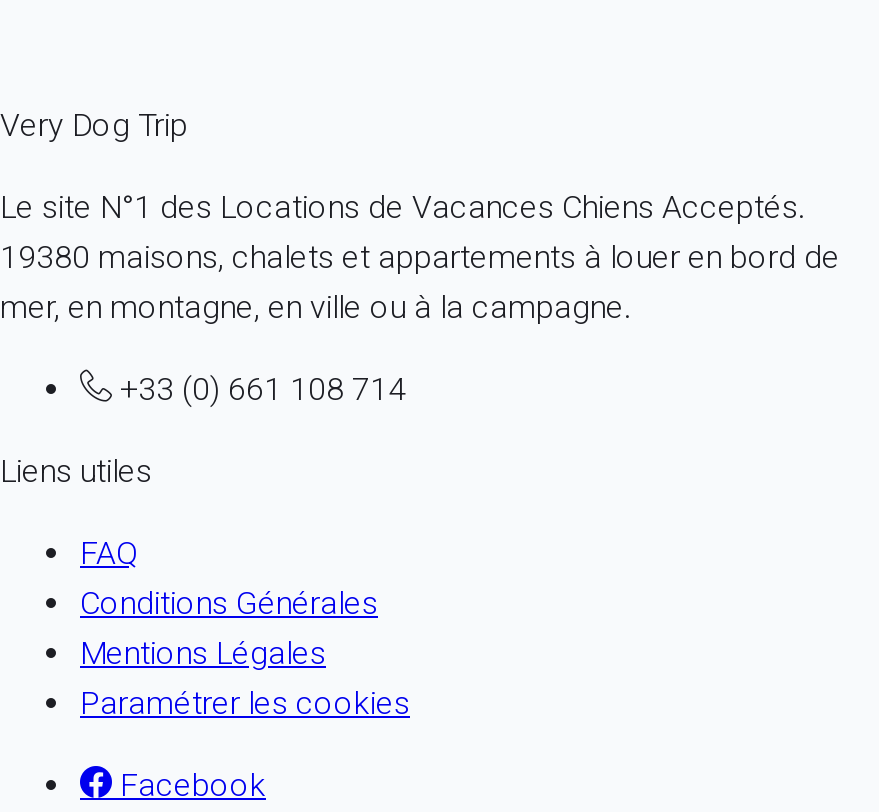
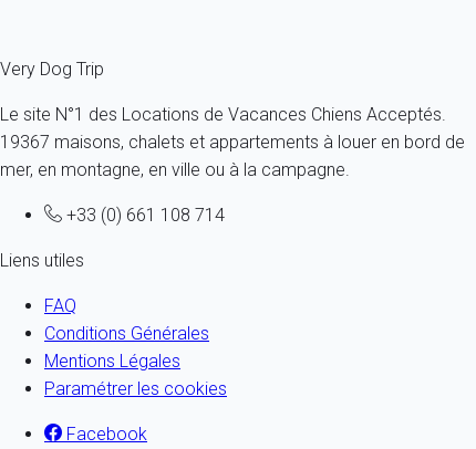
[0,238,840,276] 19380 maisons, chalets et appartements à louer en bord de -> [0,132,465,153] 19367 maisons, chalets et appartements à louer en bord de

